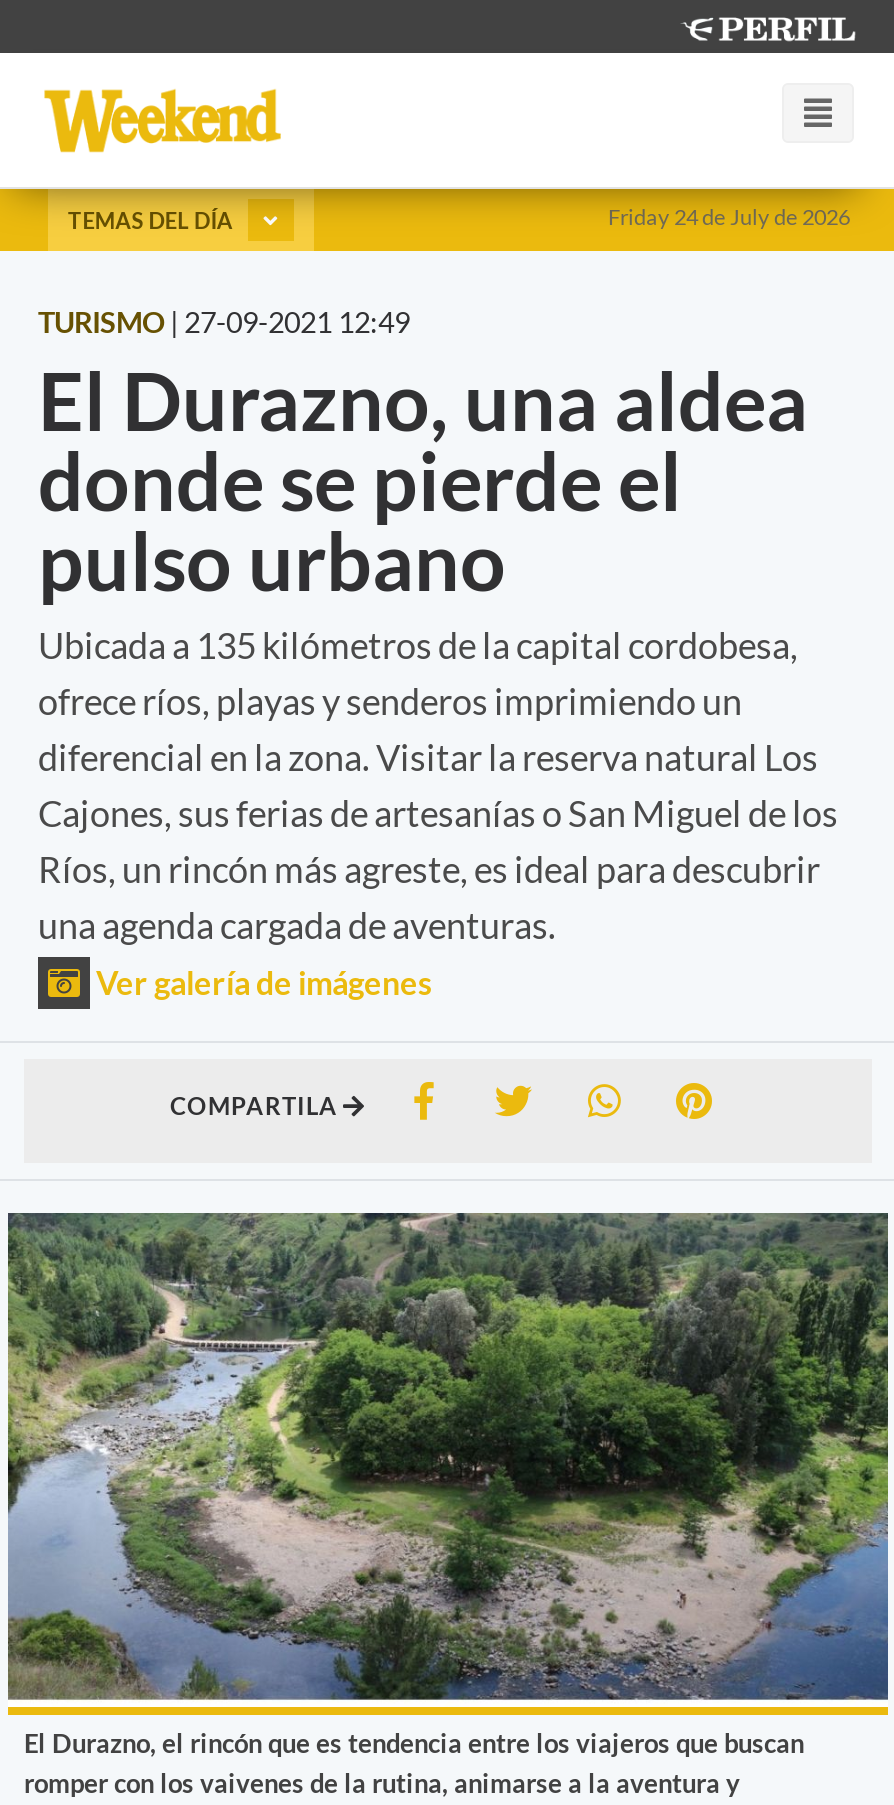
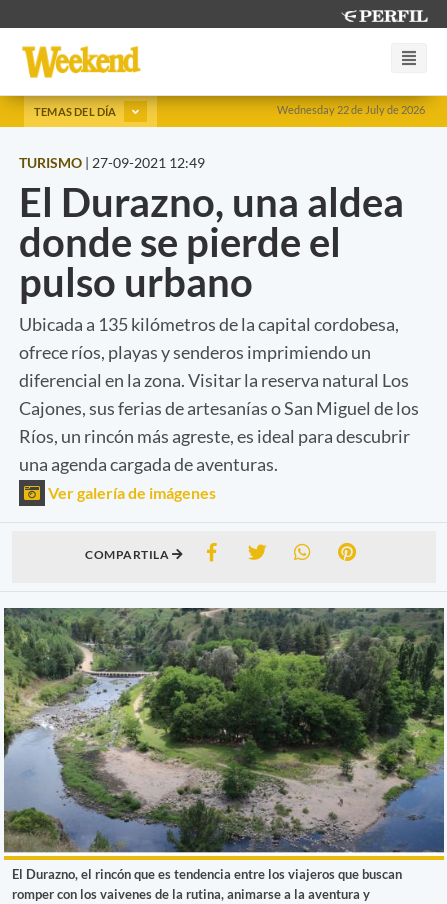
[608,203,850,229] Friday 24 de July de 2026 -> [277,103,425,116] Wednesday 22 de July de 2026

